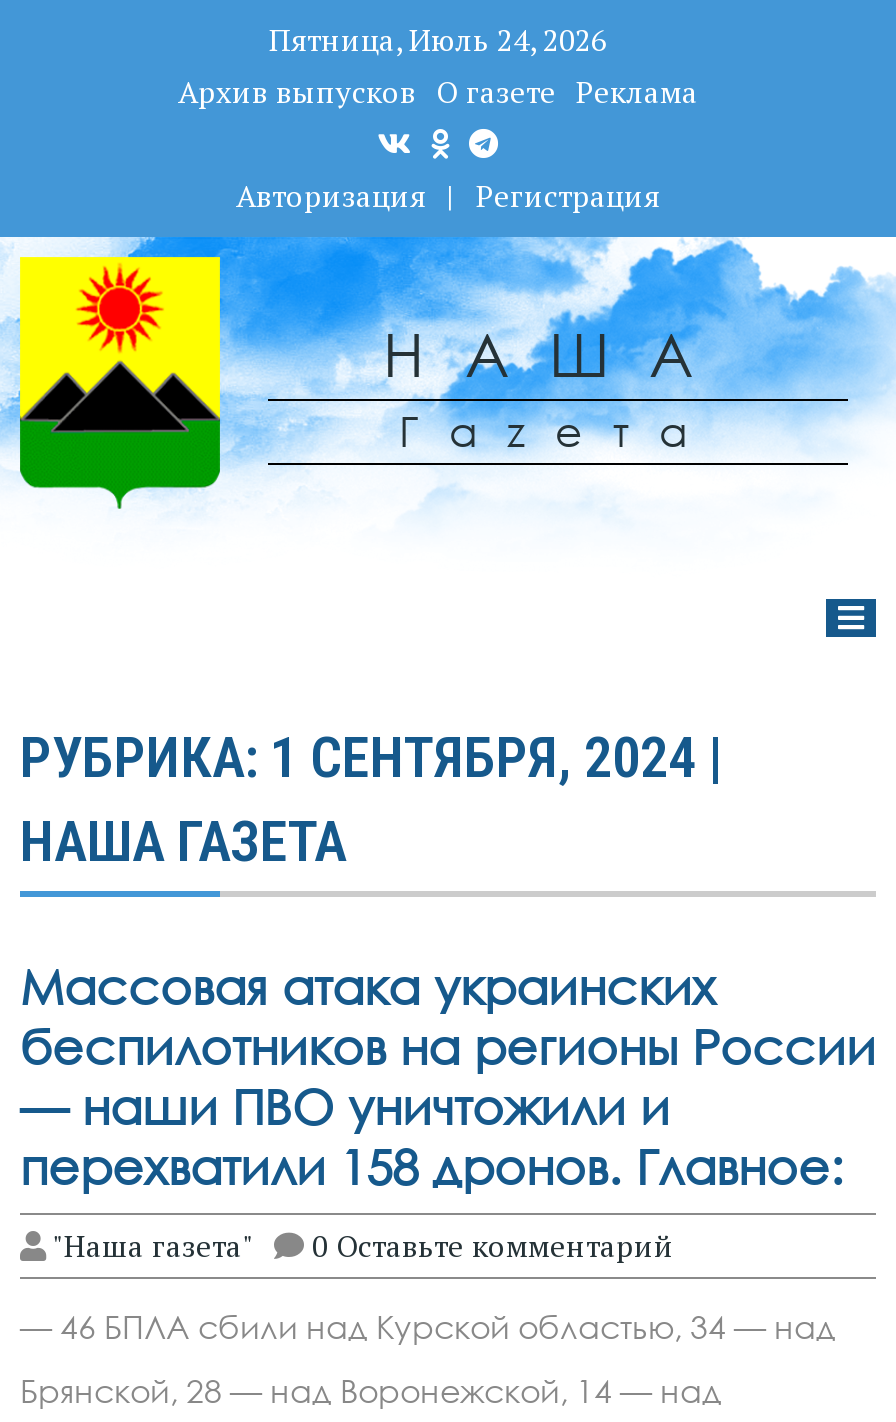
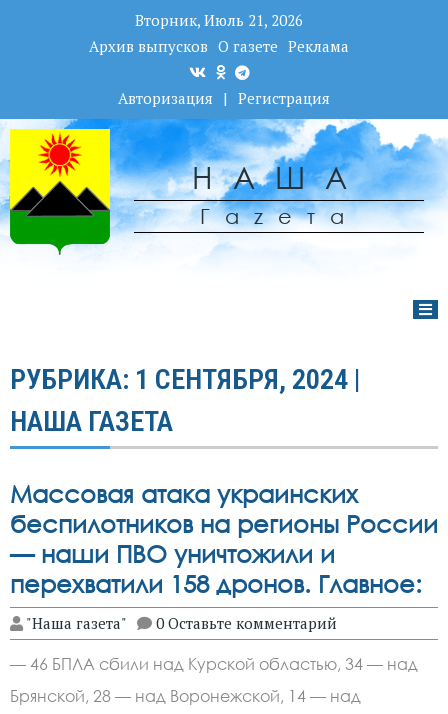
[269,19,607,59] Пятница, Июль 24, 2026 -> [135,10,303,30] Вторник, Июль 21, 2026

